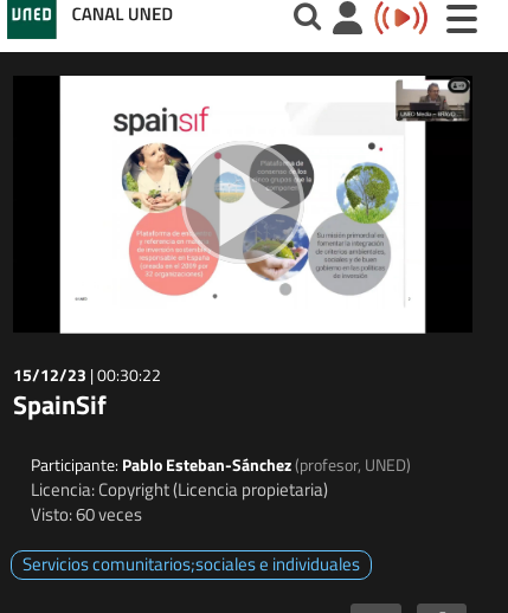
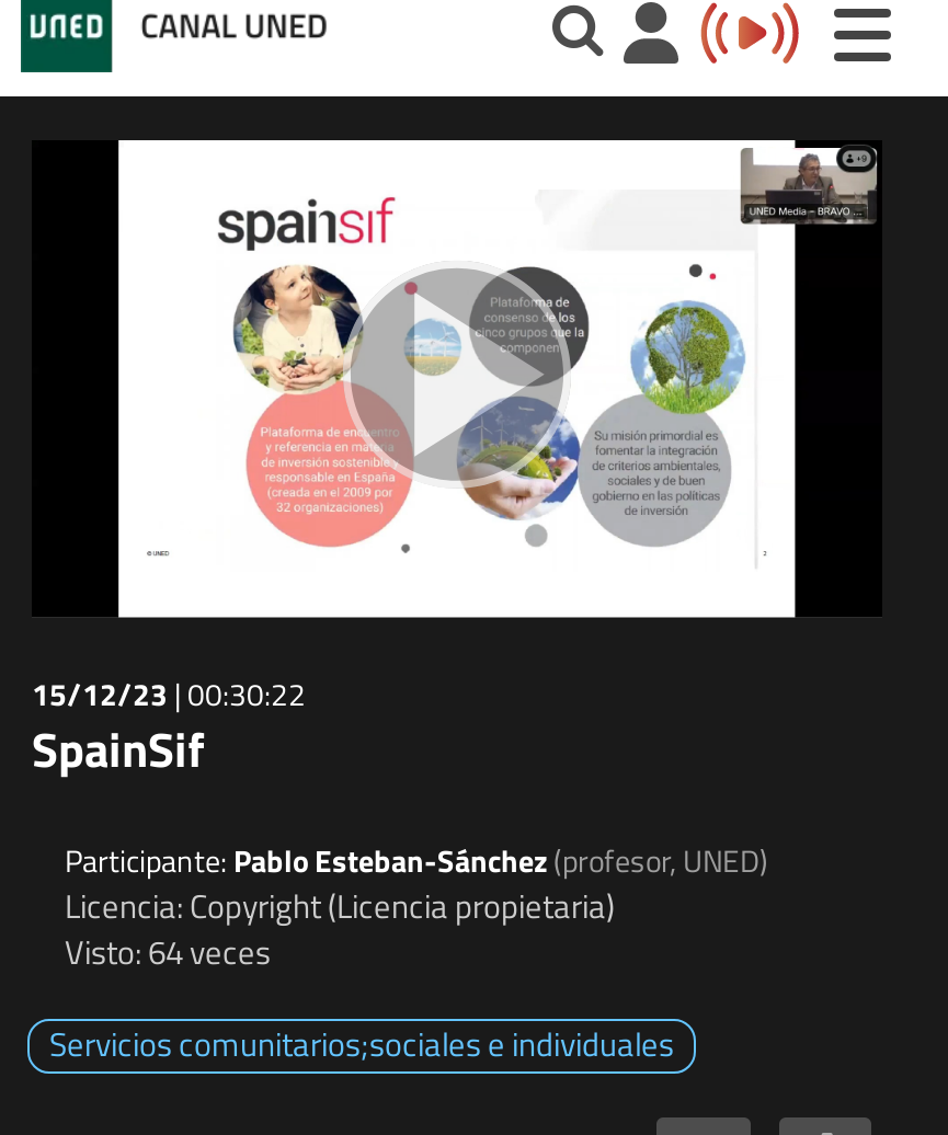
[31,501,142,528] Visto: 60 veces -> [65,927,271,978] Visto: 64 veces

